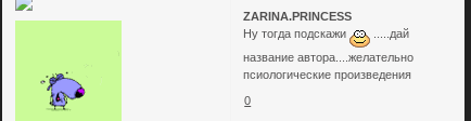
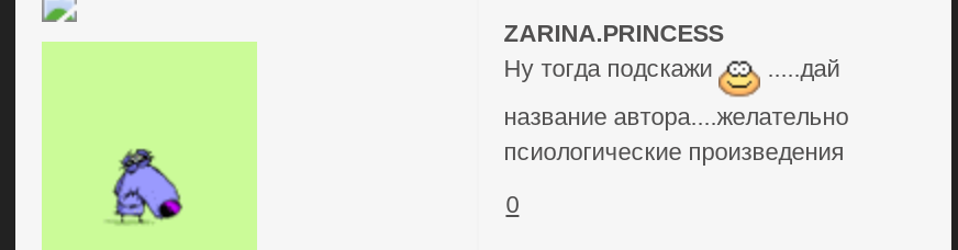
[40,73,86,108] [image] -> [94,149,185,221] [image]

